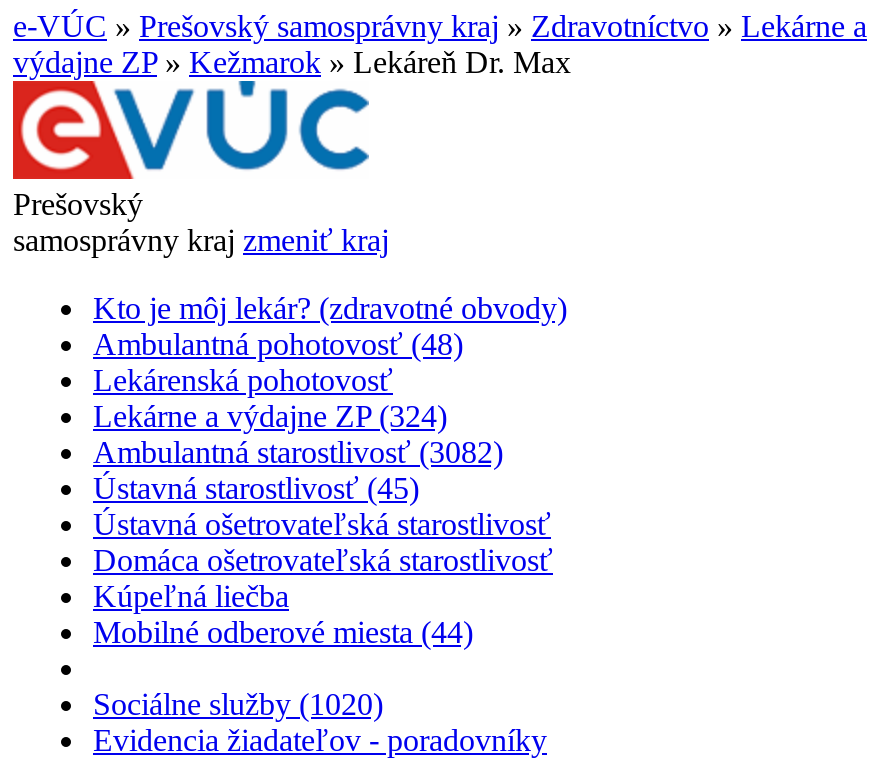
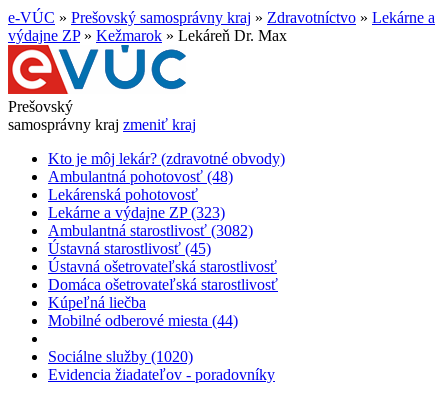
[93,399,447,433] Lekárne a výdajne ZP (324) -> [48,204,225,221] Lekárne a výdajne ZP (323)

